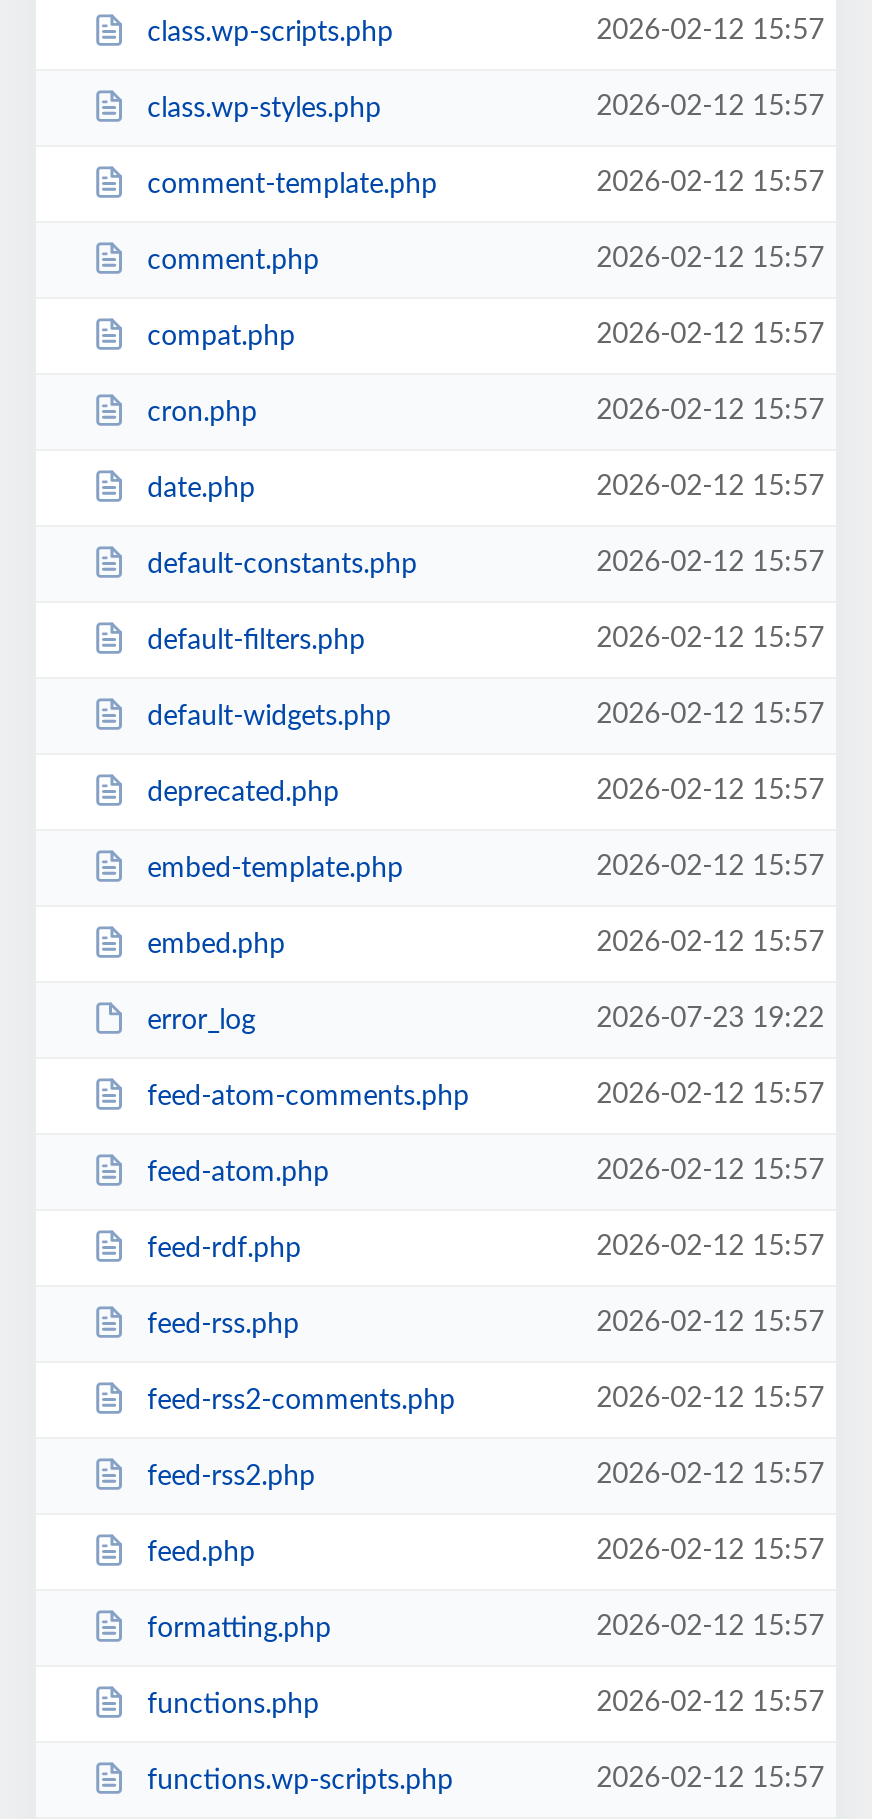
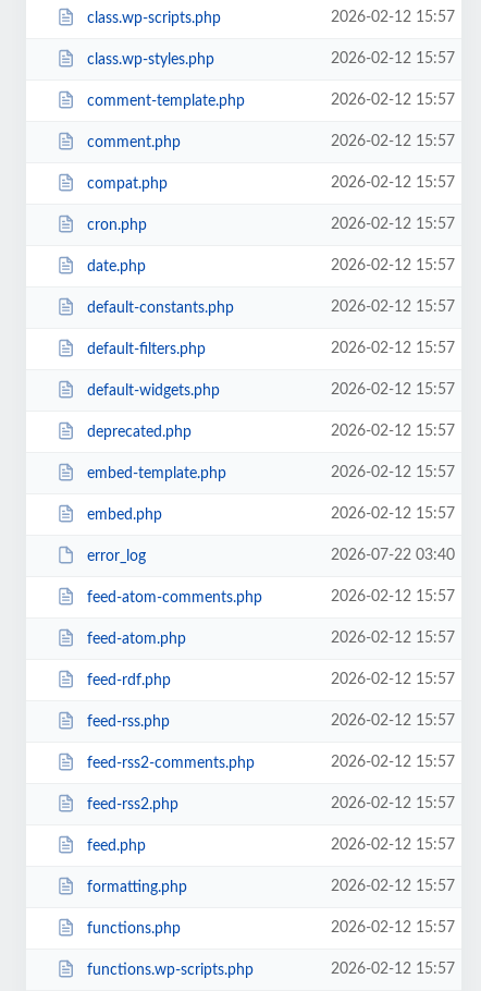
[596,1005,824,1033] 2026-07-23 19:22 -> [331,548,455,563] 2026-07-22 03:40

